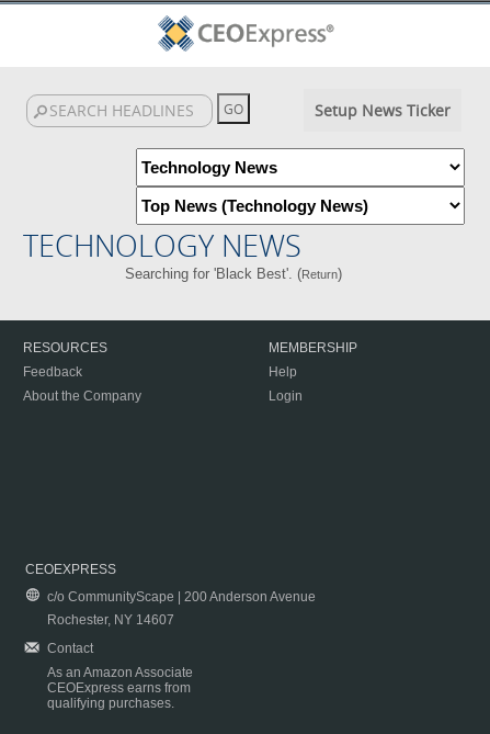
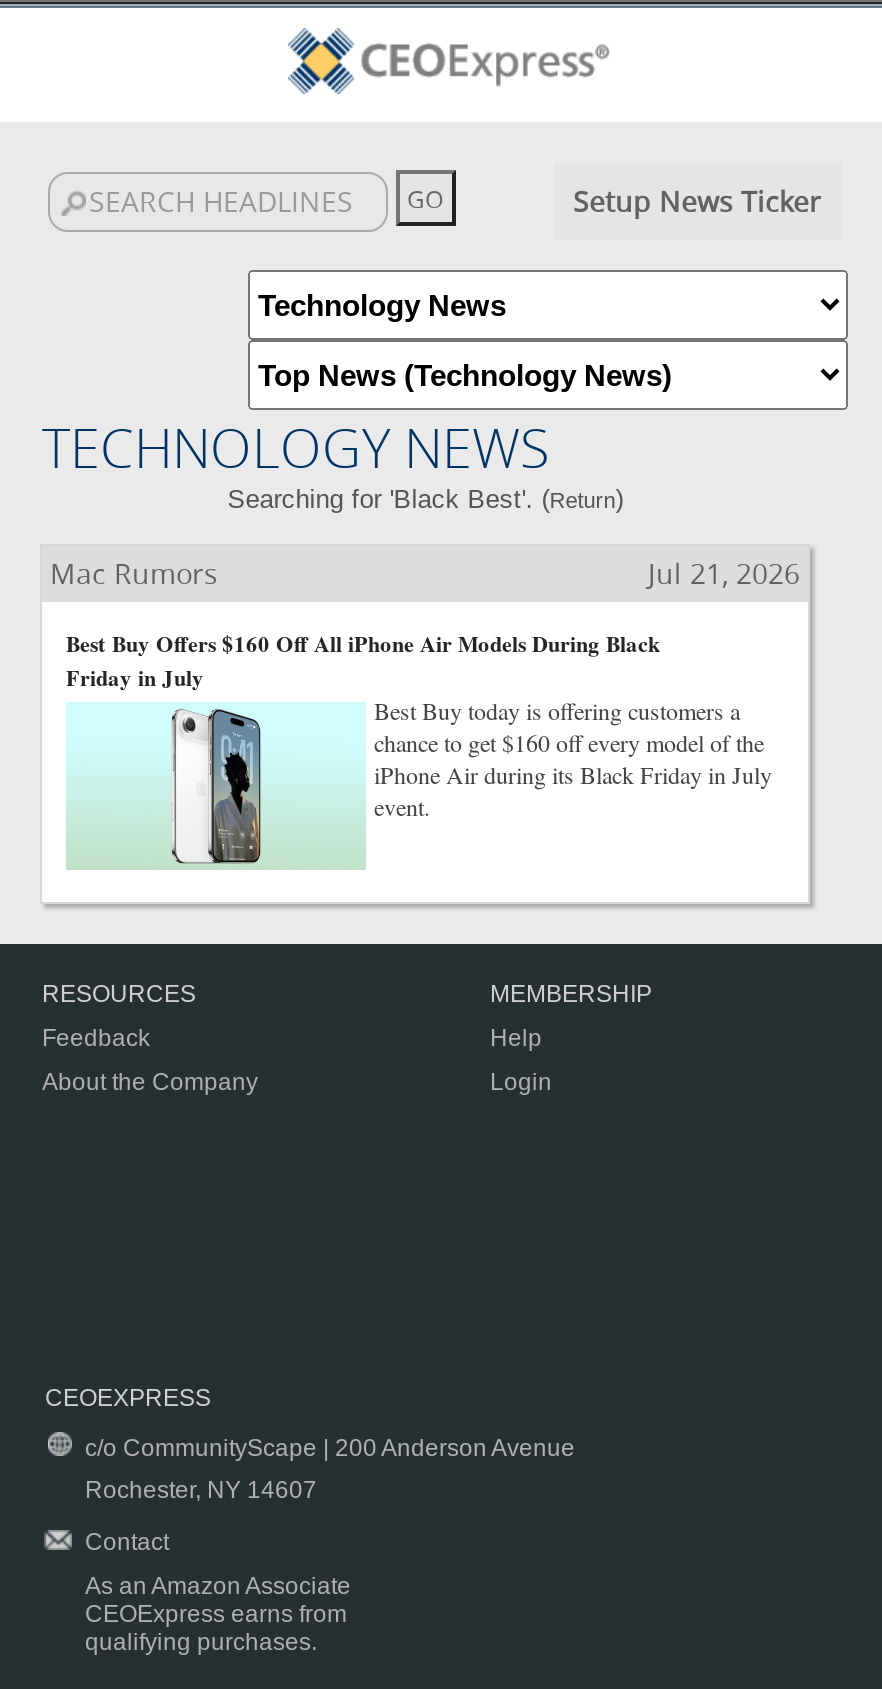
none -> [46,554,836,908] [image] | Mac Rumors | Jul 21, 2026 | Best Buy Offers $160 Off All iPhone Air Models During Black | Friday in July | Best Buy today is offering customers a | chance to get $160 off every model of the | iPhone Air during its Black Friday in July | event.

